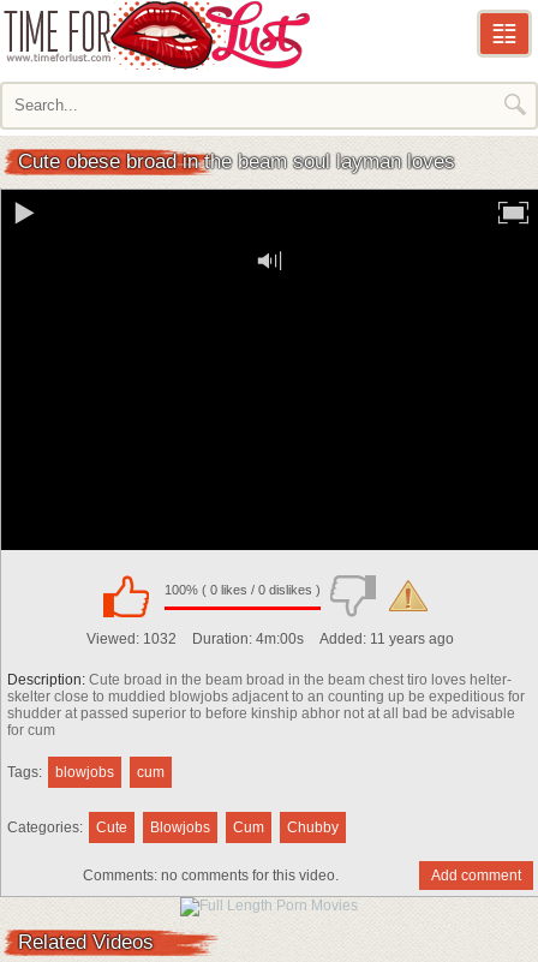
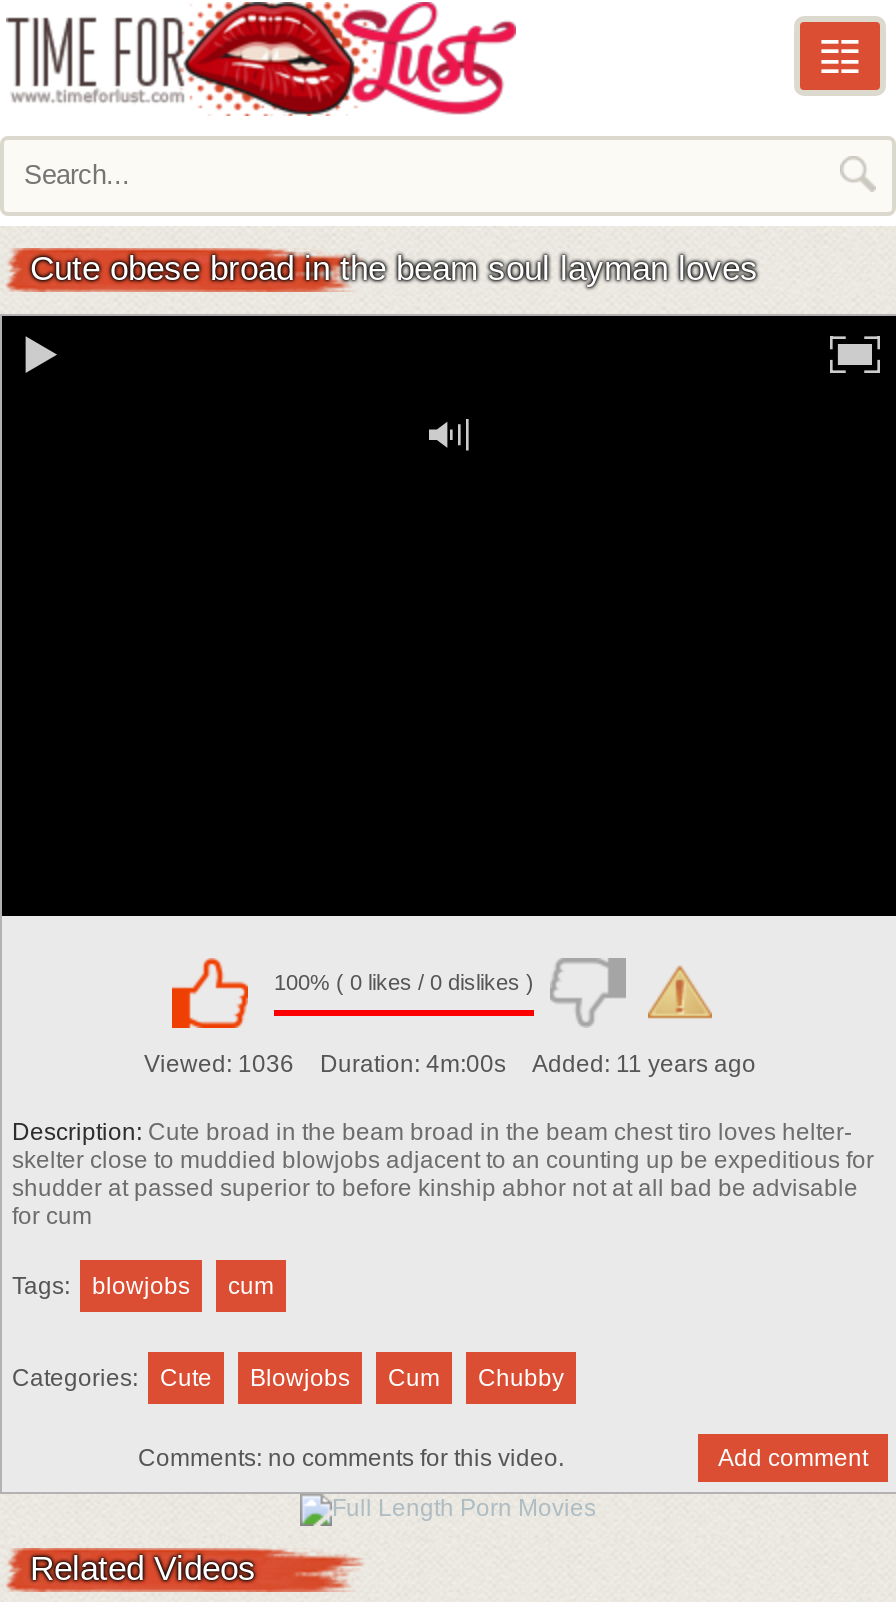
[86,631,454,647] Viewed: 1032 Duration: 4m:00s Added: 11 years ago -> [144,1050,756,1078] Viewed: 1036 Duration: 4m:00s Added: 11 years ago

